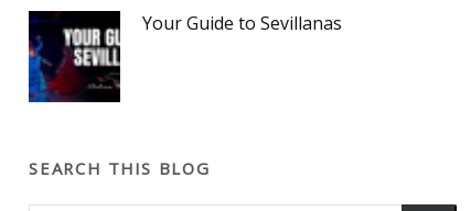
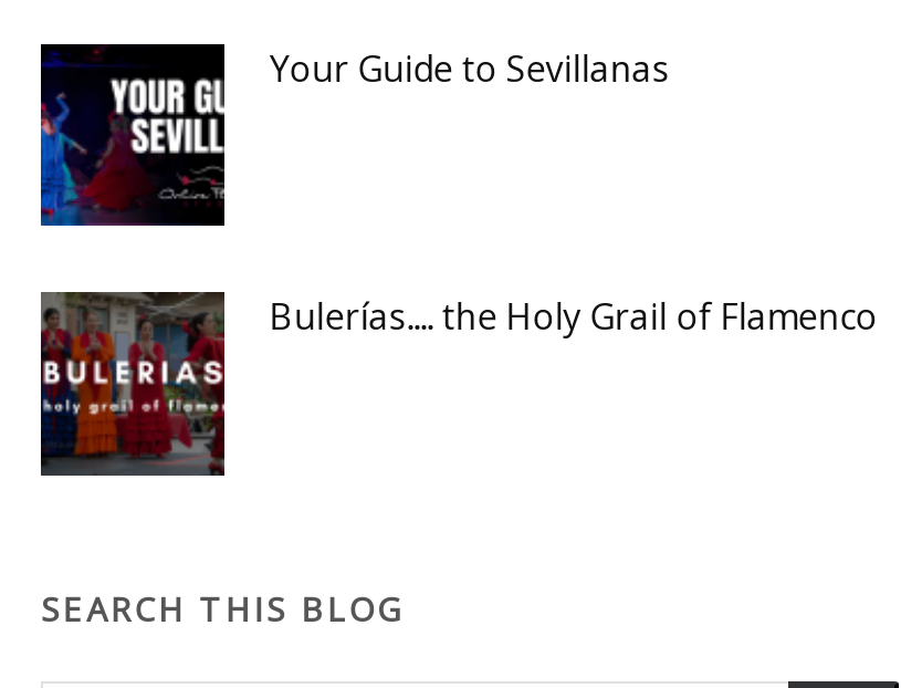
none -> [39,289,877,477] [image] | Bulerías.... the Holy Grail of Flamenco

